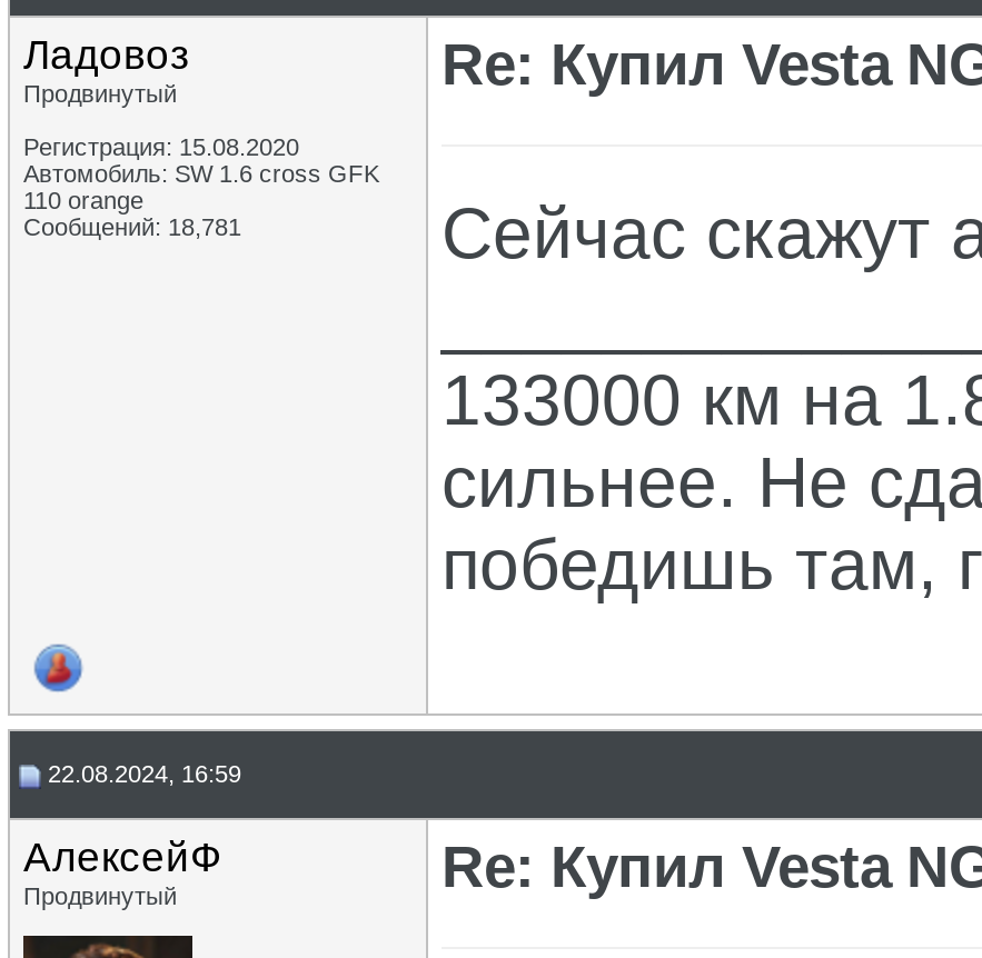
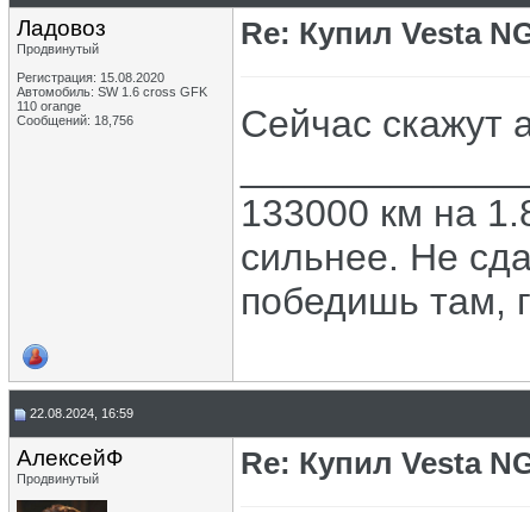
[23,213,241,240] Сообщений: 18,781 -> [17,113,133,127] Сообщений: 18,756

